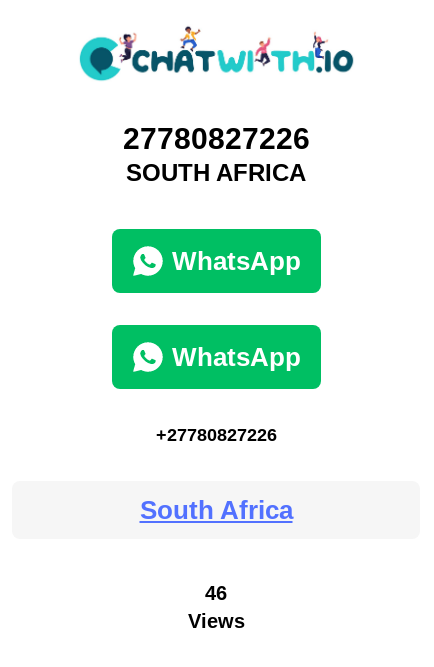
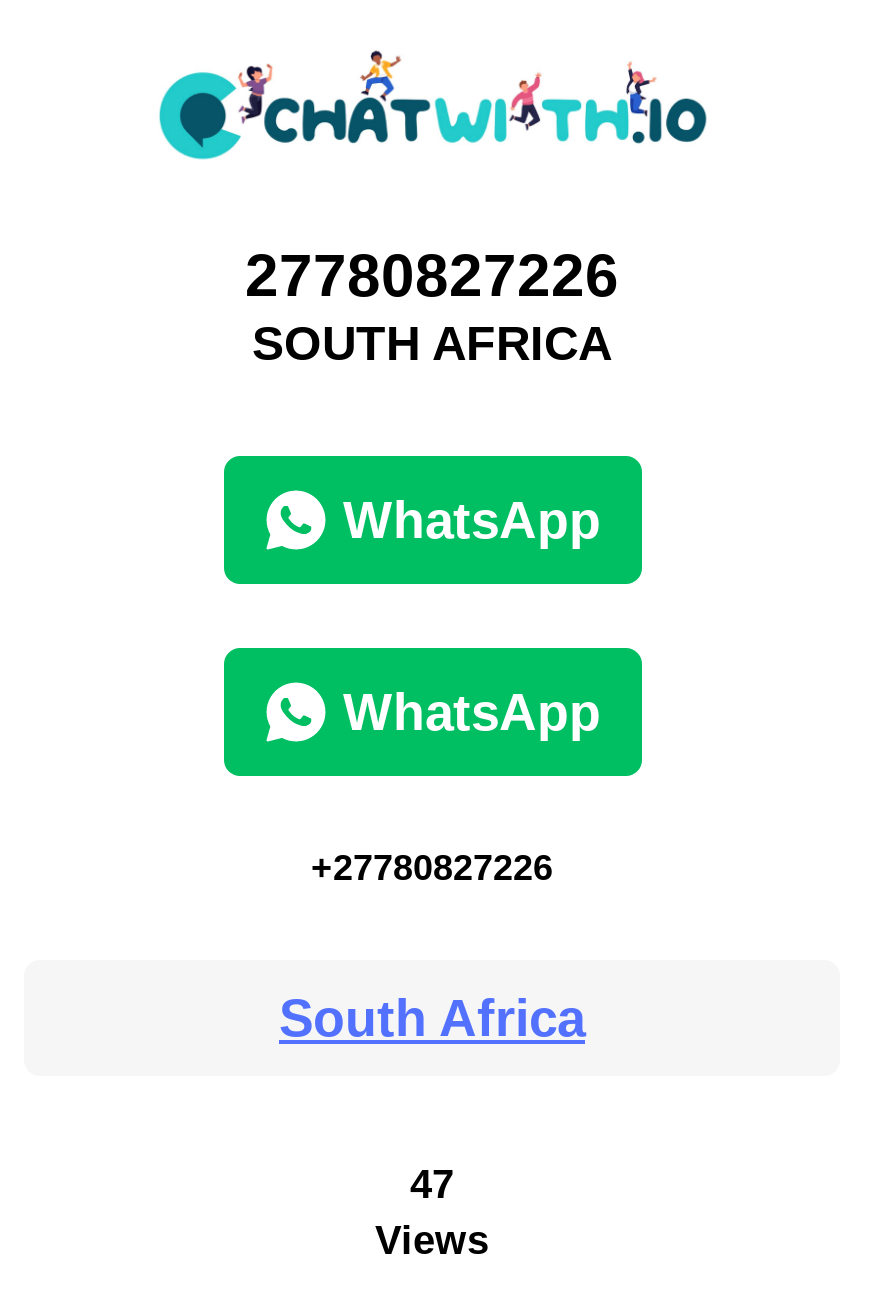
[205,582,227,604] 46 -> [410,1162,454,1206] 47

